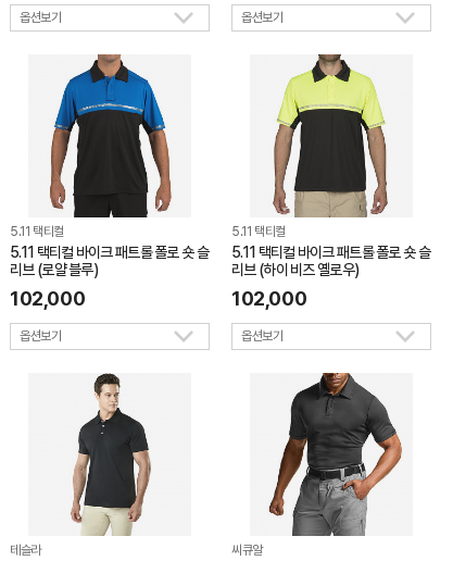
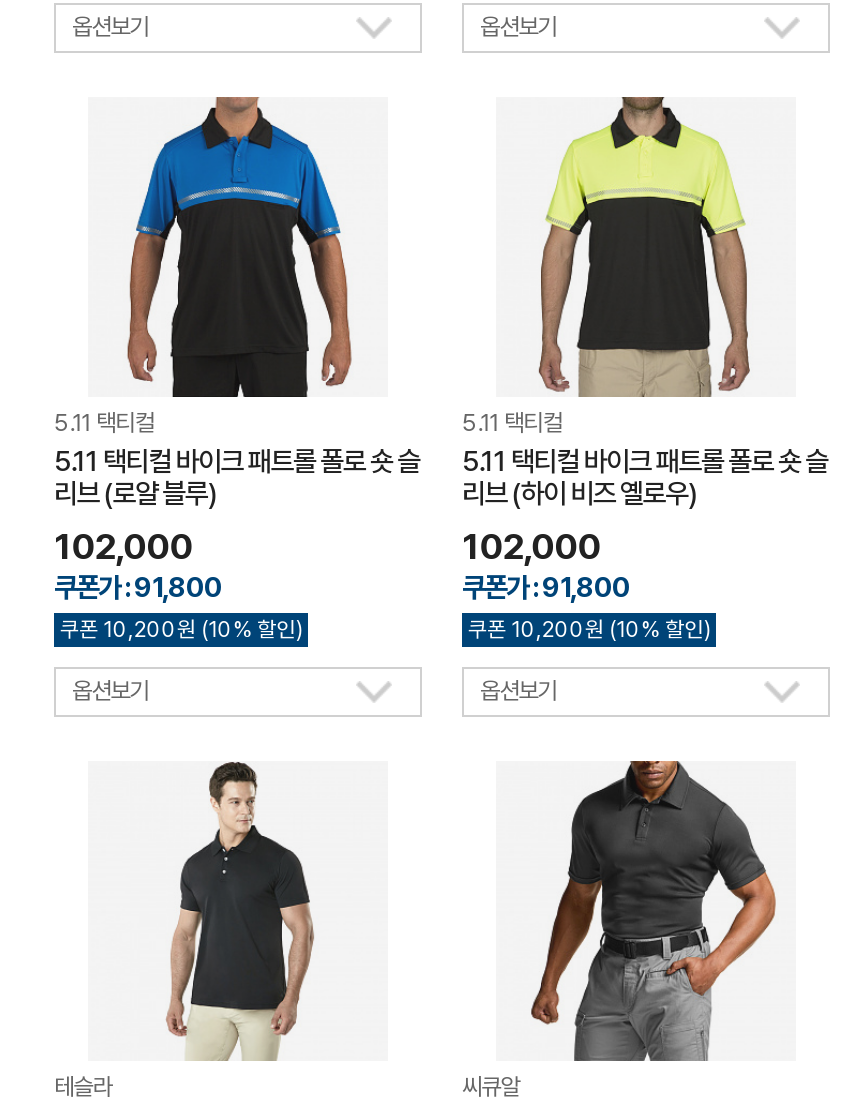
none -> [54,571,303,644] 쿠폰가 : 91,800 | 쿠폰 10,200원 (10% 할인)
none -> [462,571,711,644] 쿠폰가 : 91,800 | 쿠폰 10,200원 (10% 할인)

